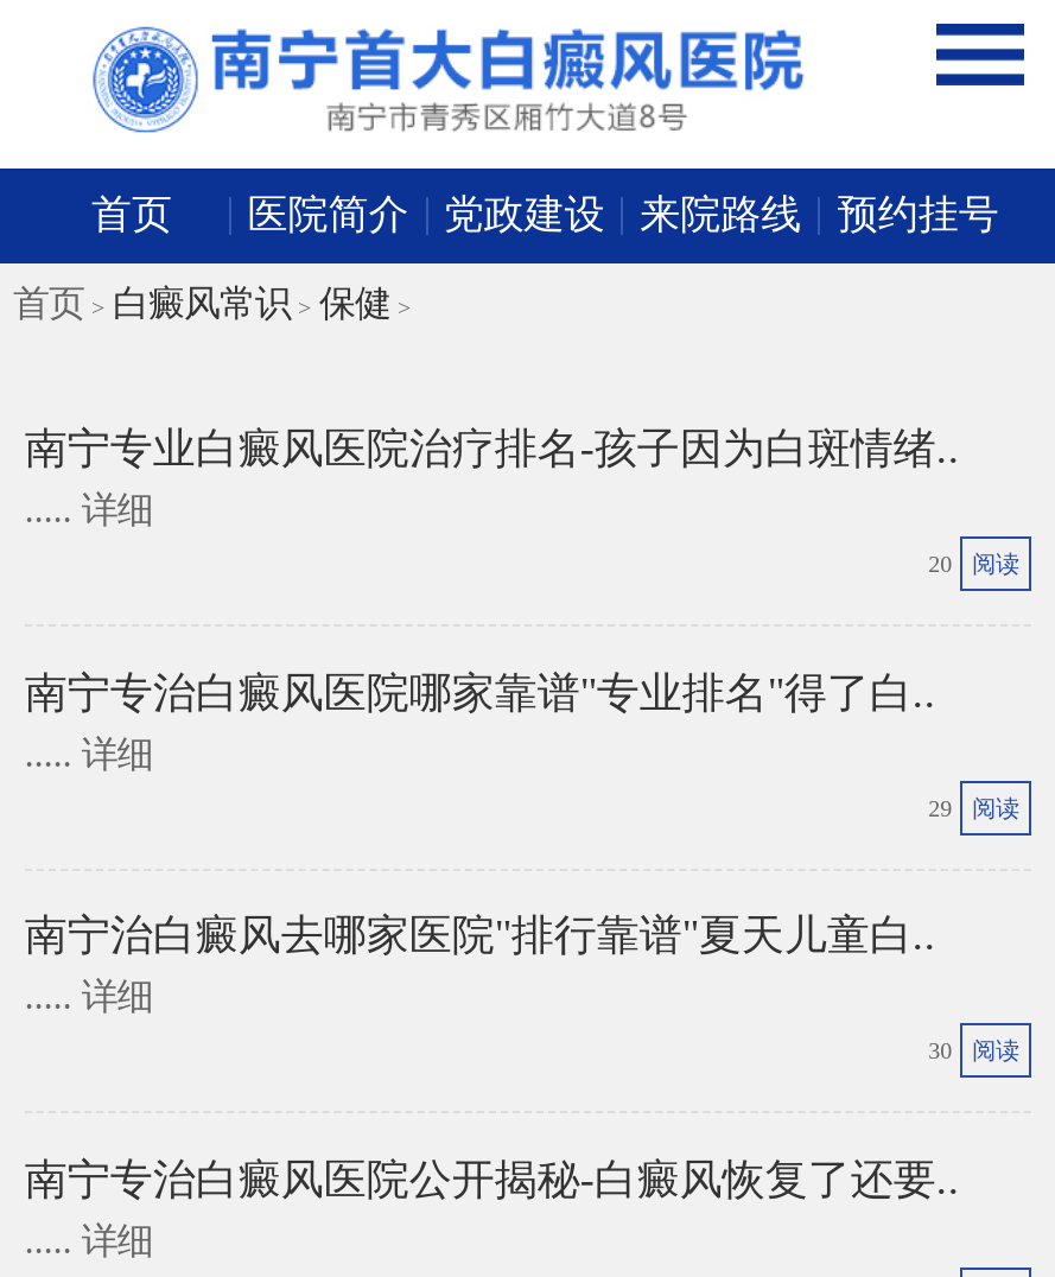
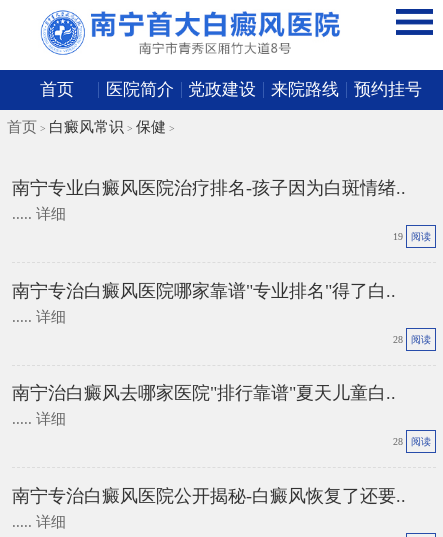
[928,551,1020,577] 20 阅读 -> [393,231,431,242] 19 阅读
[928,794,1020,821] 29 阅读 -> [393,334,431,345] 28 阅读
[928,1038,1020,1064] 30 阅读 -> [393,436,431,447] 28 阅读

